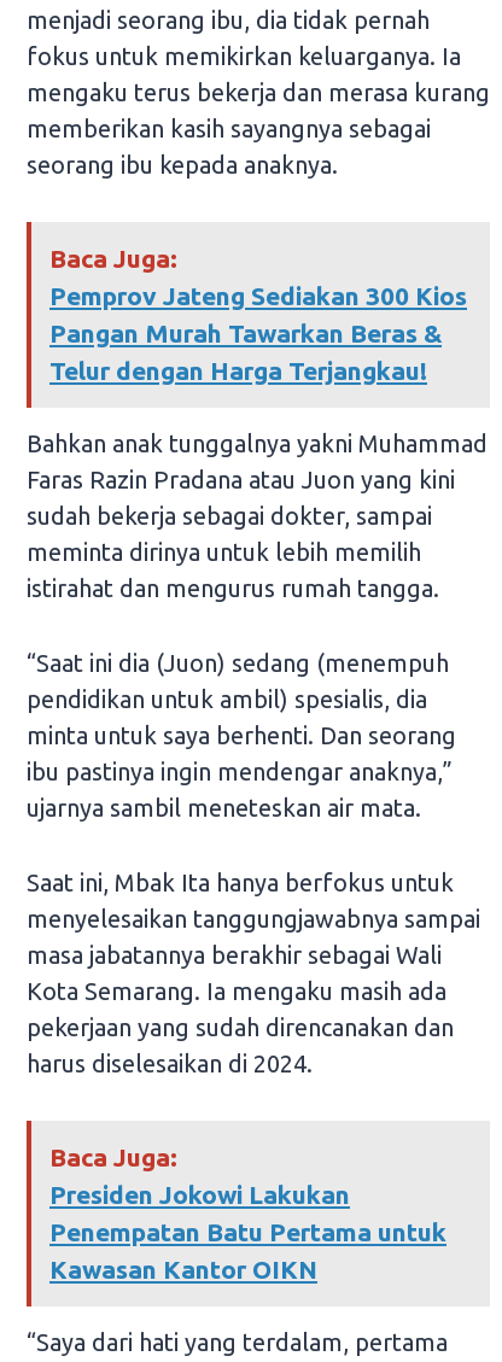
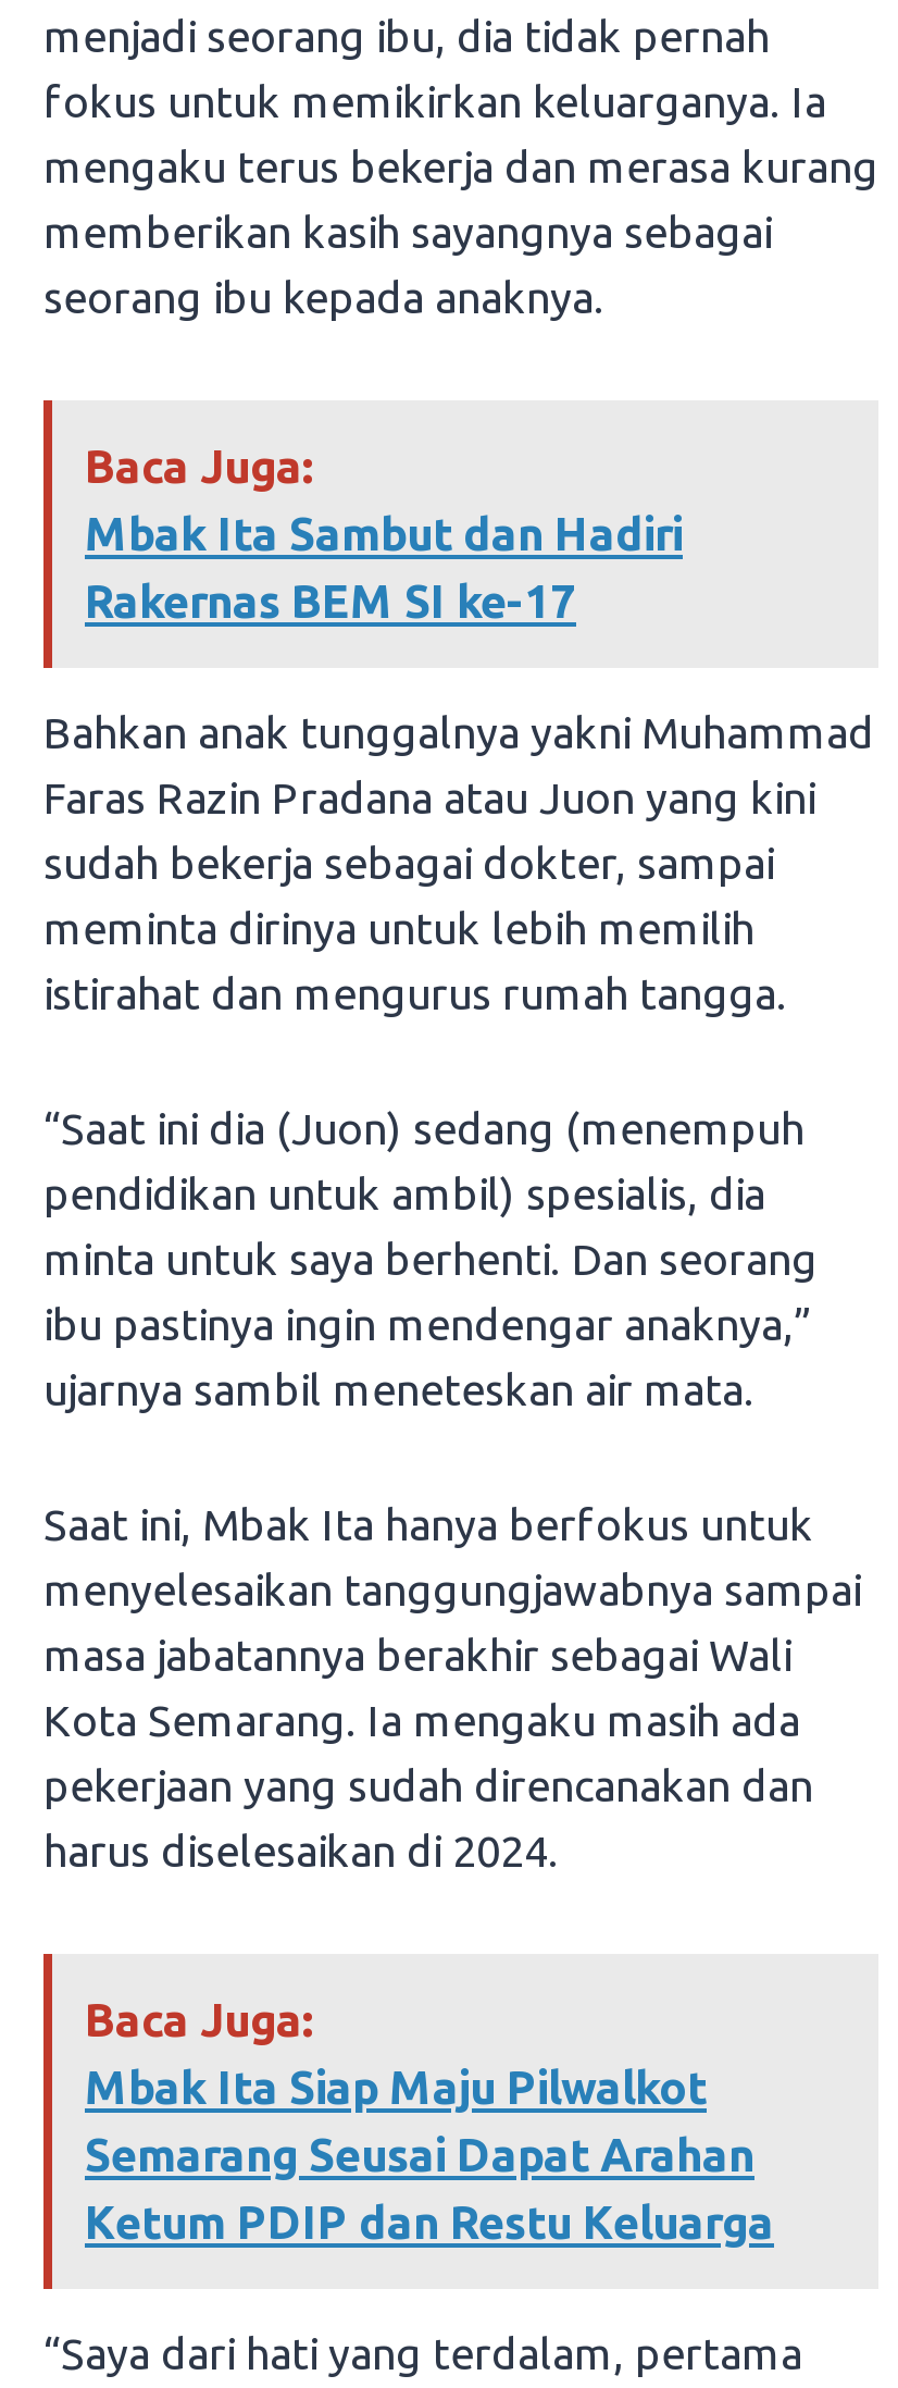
[49,281,467,385] Pemprov Jateng Sediakan 300 Kios | Pangan Murah Tawarkan Beras & | Telur dengan Harga Terjangkau! -> [85,507,683,627] Mbak Ita Sambut dan Hadiri | Rakernas BEM SI ke-17
[49,1180,446,1284] Presiden Jokowi Lakukan | Penempatan Batu Pertama untuk | Kawasan Kantor OIKN -> [85,2061,774,2248] Mbak Ita Siap Maju Pilwalkot | Semarang Seusai Dapat Arahan | Ketum PDIP dan Restu Keluarga

